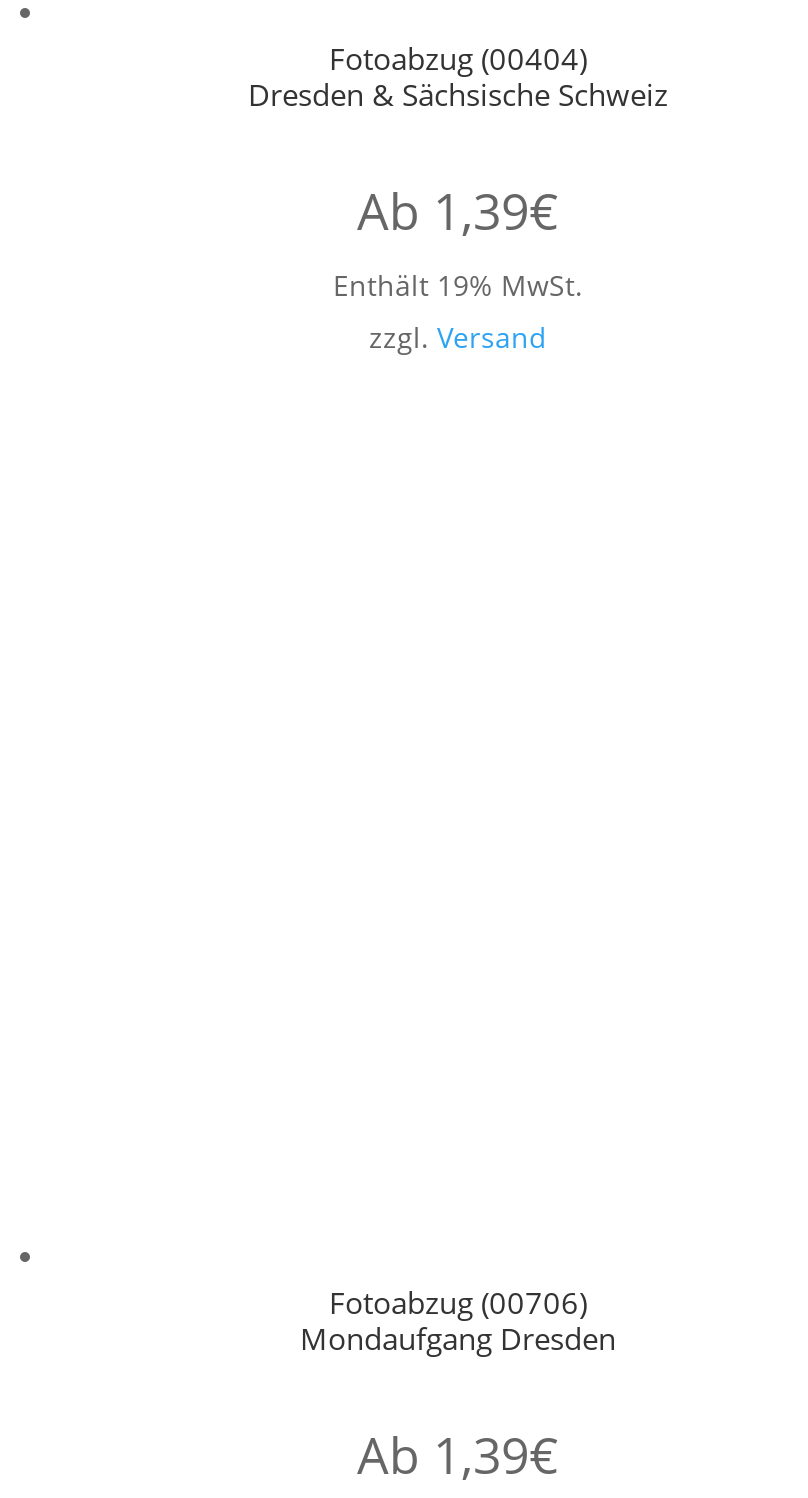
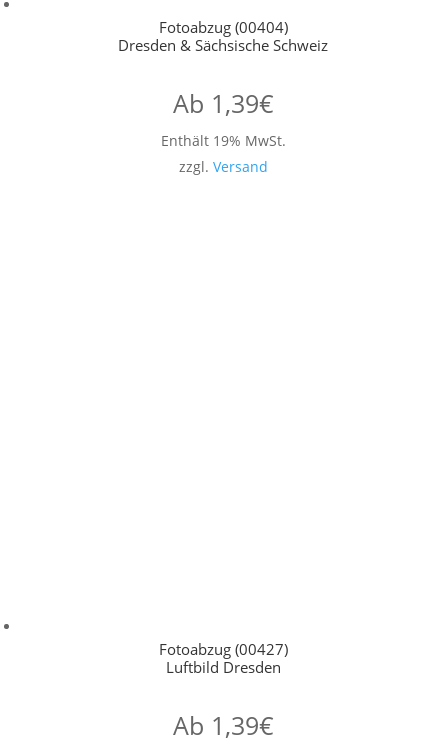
[329,1281,587,1321] Fotoabzug (00706) -> [158,639,287,659] Fotoabzug (00427)
[300,1317,616,1357] Mondaufgang Dresden -> [165,657,280,677] Luftbild Dresden

